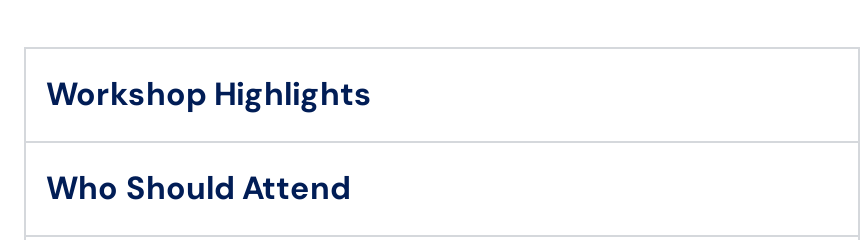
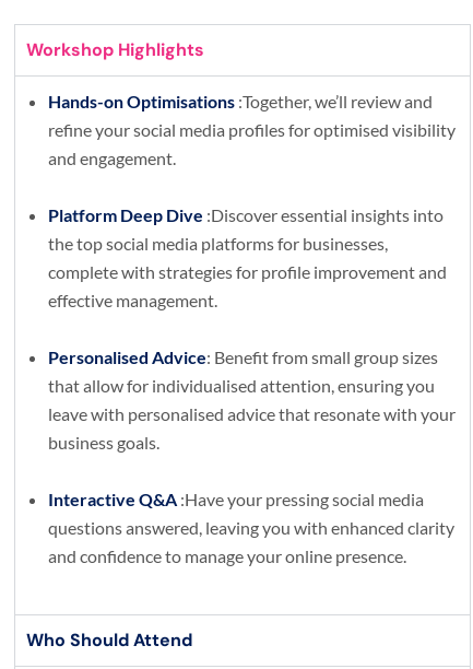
none -> [48,91,456,566] Hands-on Optimisations:Together, we’ll review and | refine your social media profiles for optimised visibility | and engagement. | Platform Deep Dive:Discover essential insights into | the top social media platforms for businesses, | complete with strategies for profile improvement and | effective management. | Personalised Advice: Benefit from small group sizes | that allow for individualised attention, ensuring you | leave with personalised advice that resonate with your | business goals. | Interactive Q&A:Have your pressing social media | questions answered, leaving you with enhanced clarity | and confidence to manage your online presence.

